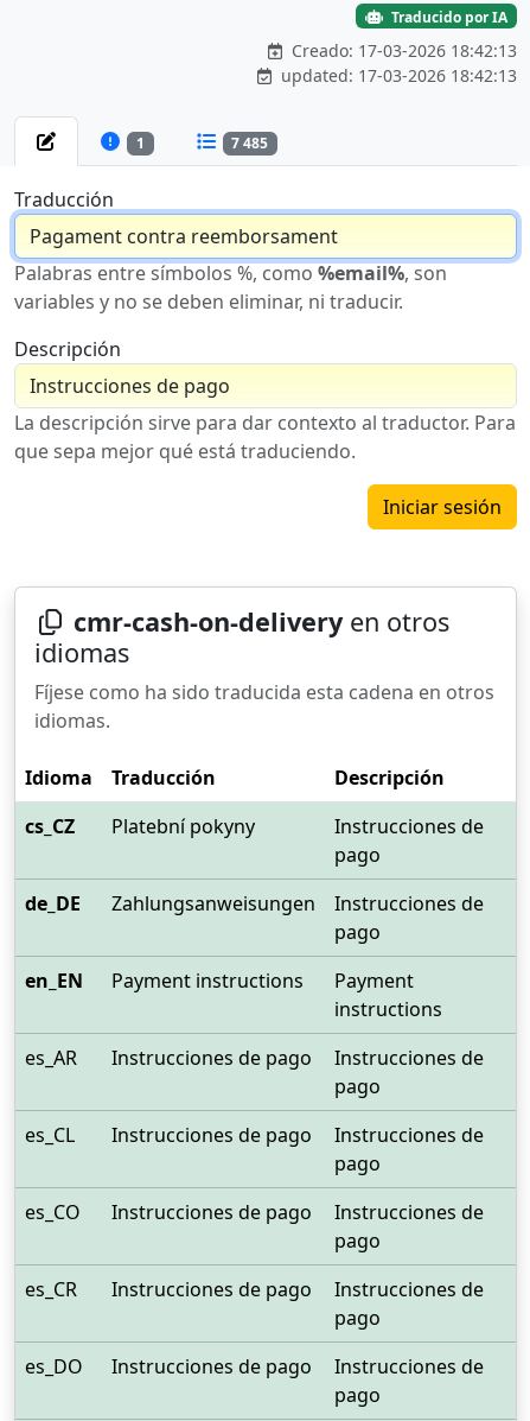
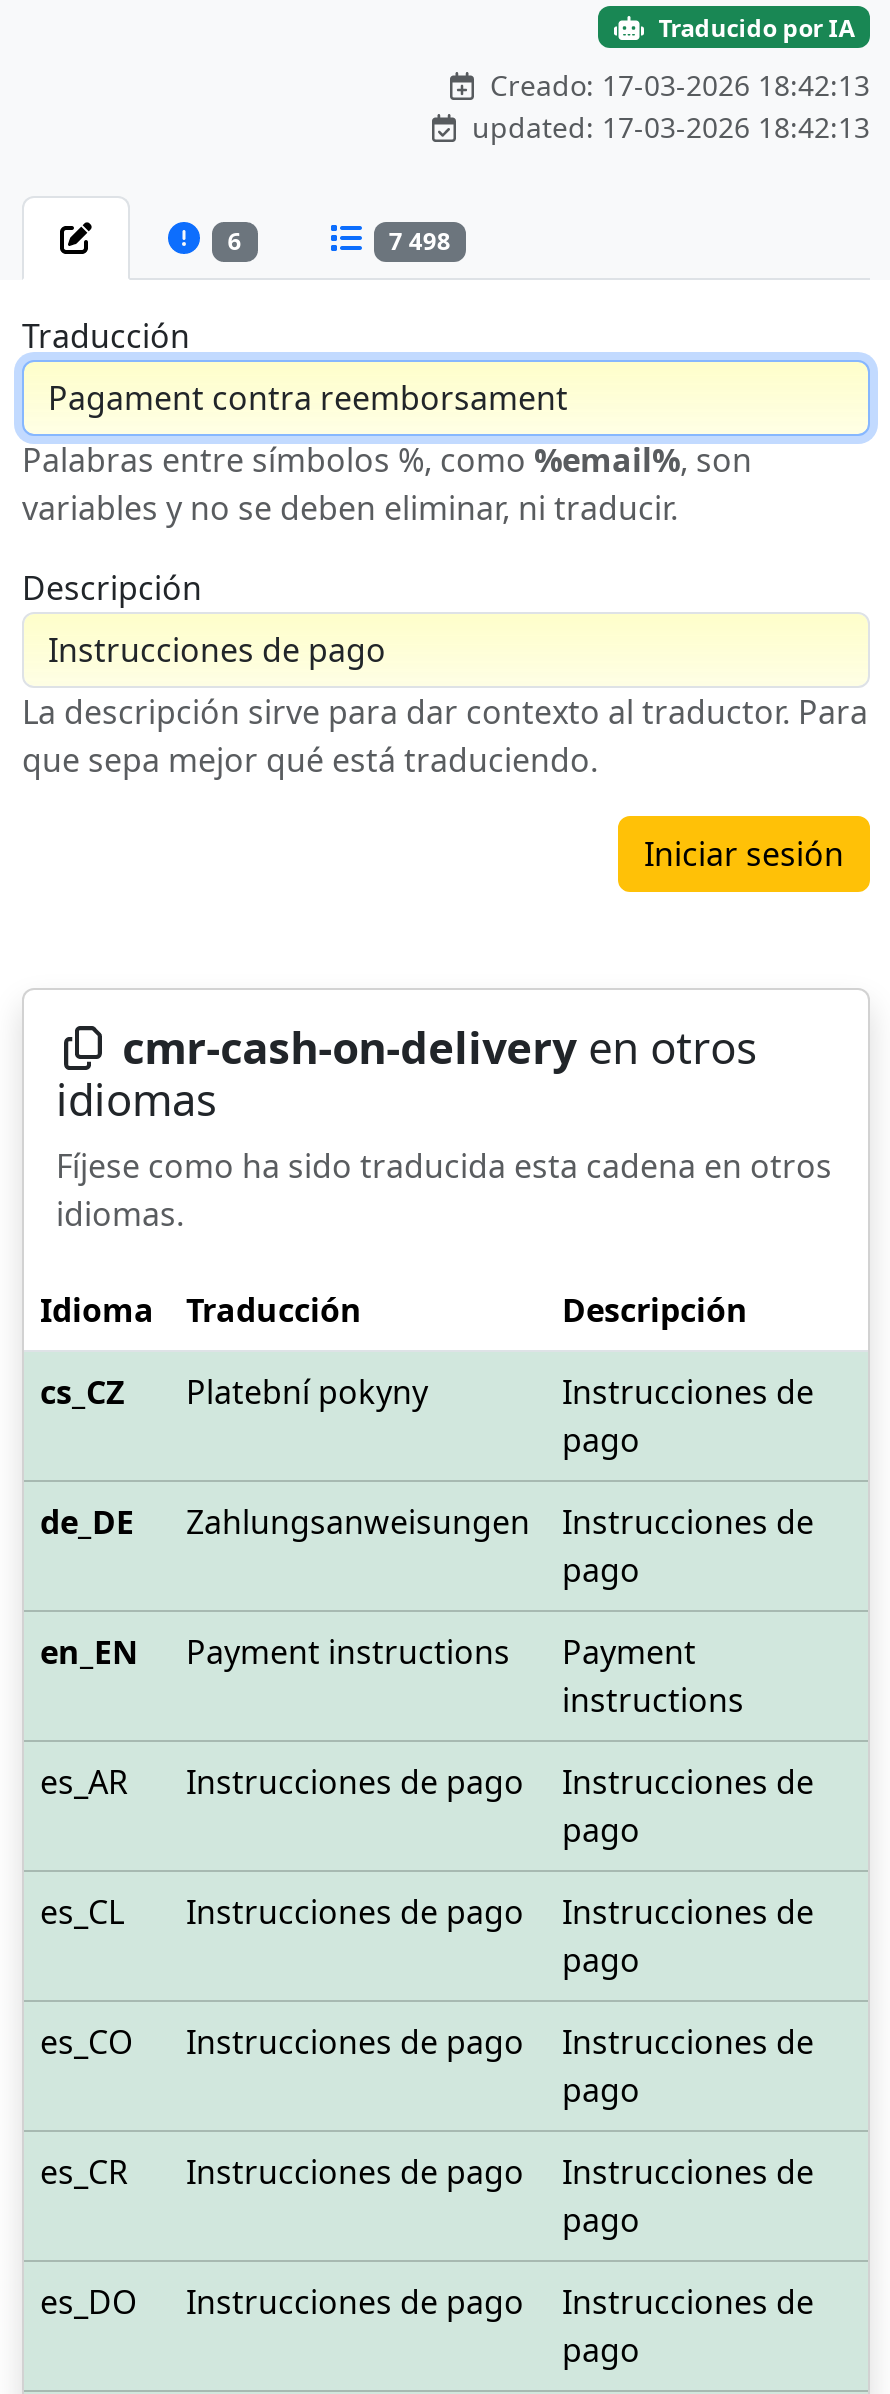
[136,133,144,153] 1 -> [228,224,242,258] 6
[232,133,268,153] 7 485 -> [389,224,451,258] 7 498

